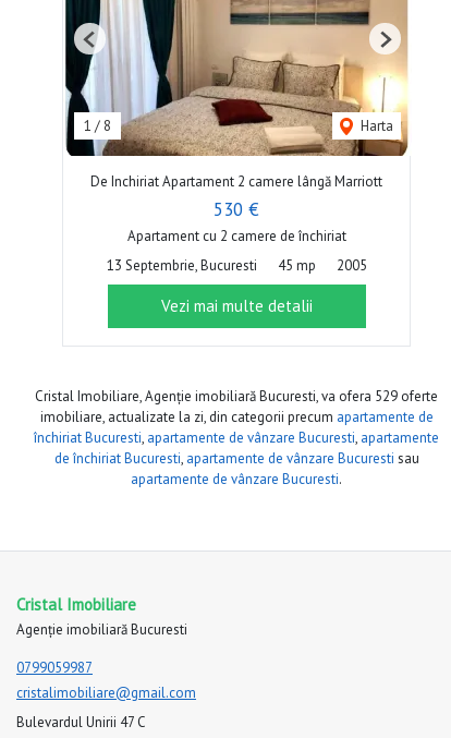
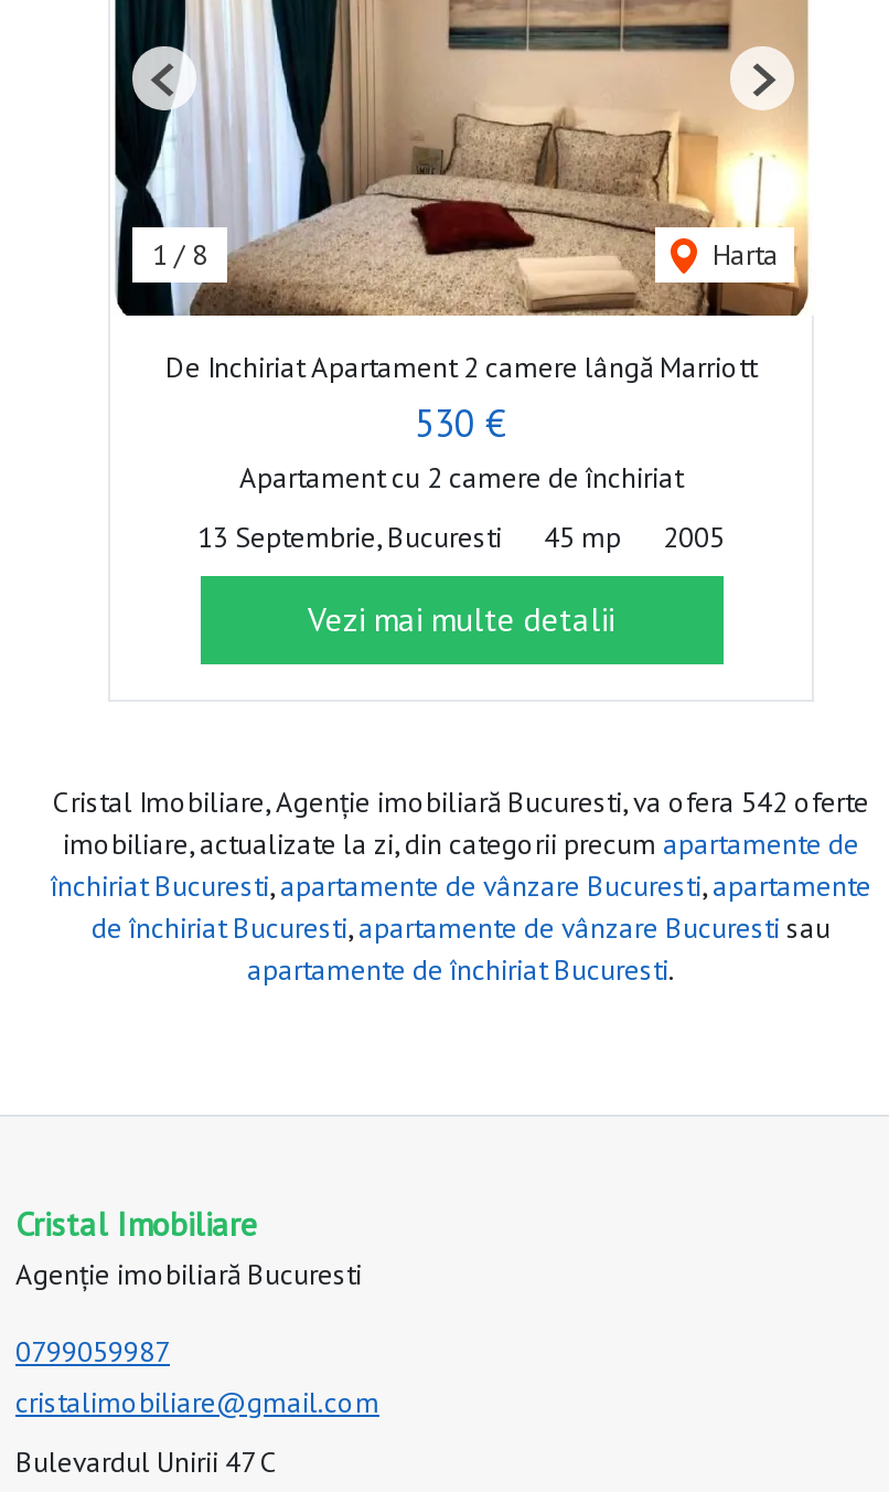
[35,387,438,405] Cristal Imobiliare, Agenție imobiliară Bucuresti, va ofera 529 oferte -> [53,783,869,820] Cristal Imobiliare, Agenție imobiliară Bucuresti, va ofera 542 oferte
[131,469,342,488] apartamente de vânzare Bucuresti. -> [247,950,675,988] apartamente de închiriat Bucuresti.

